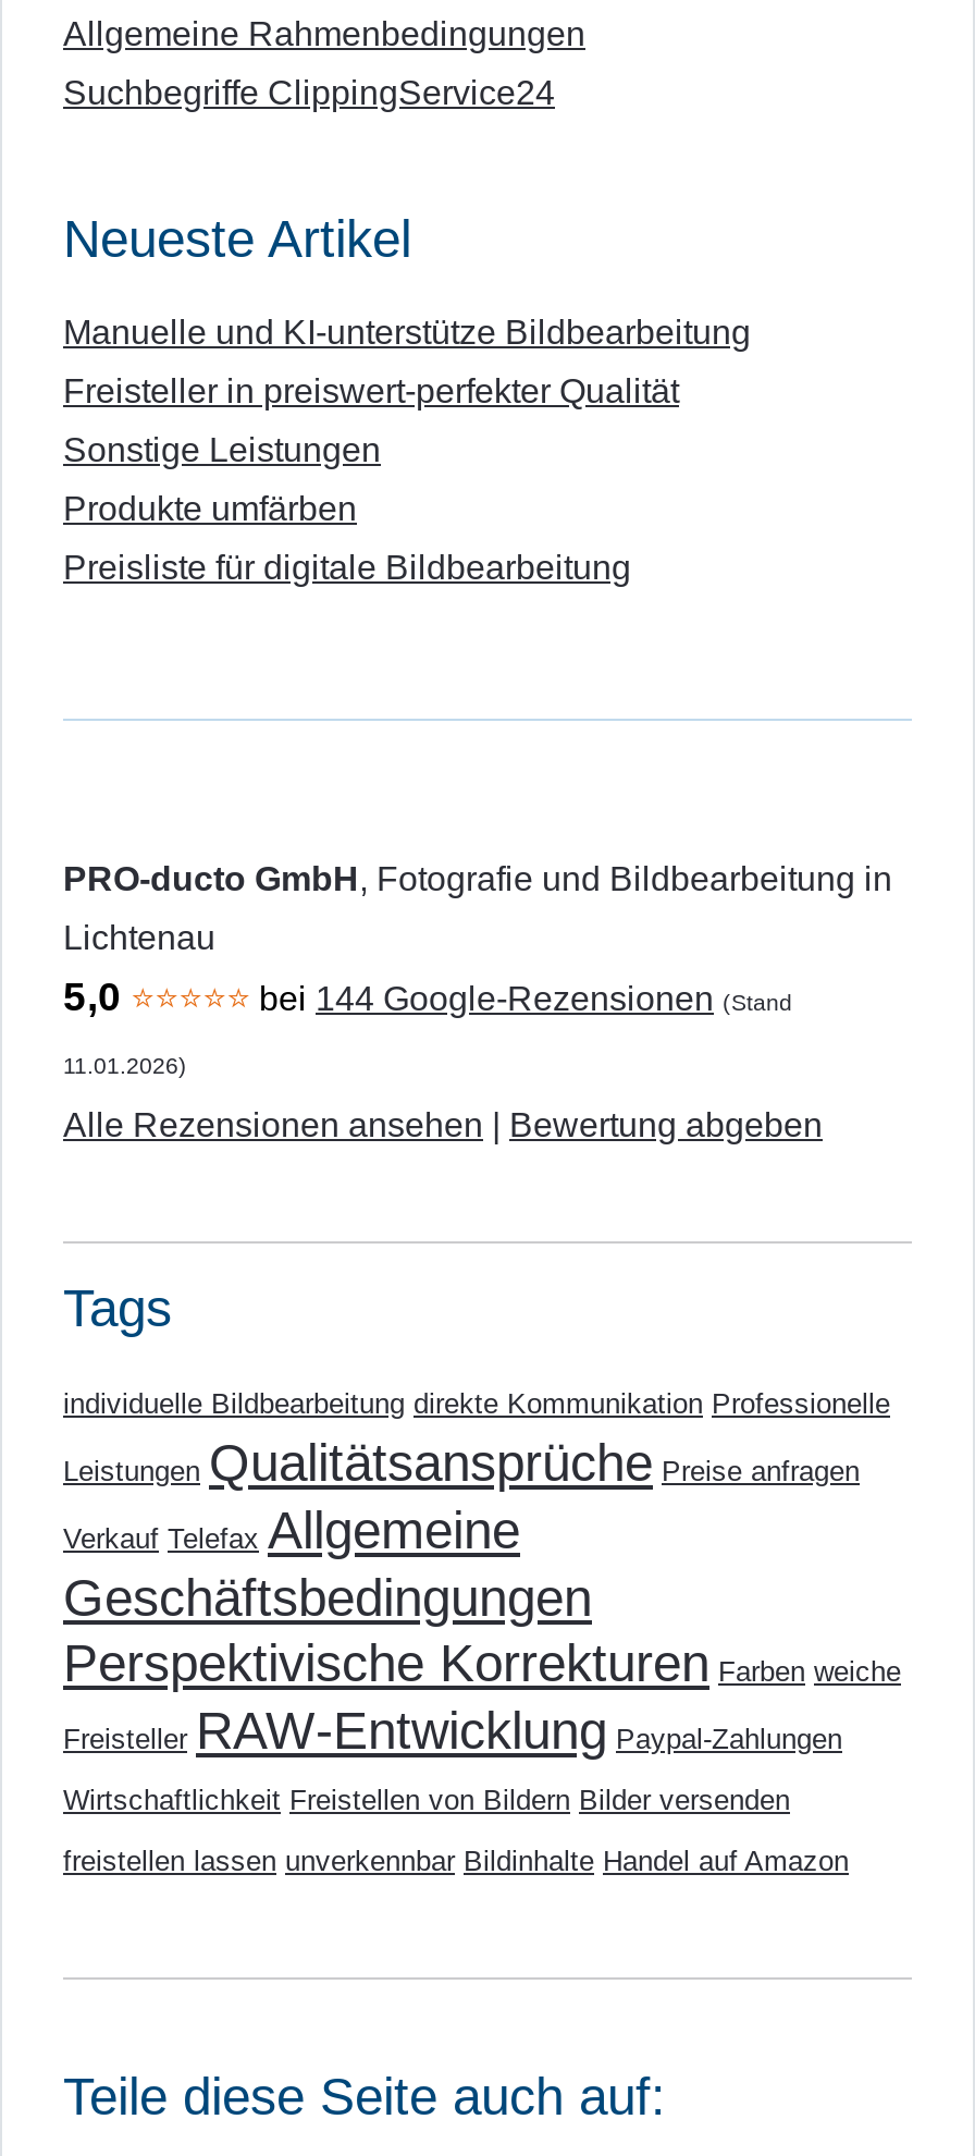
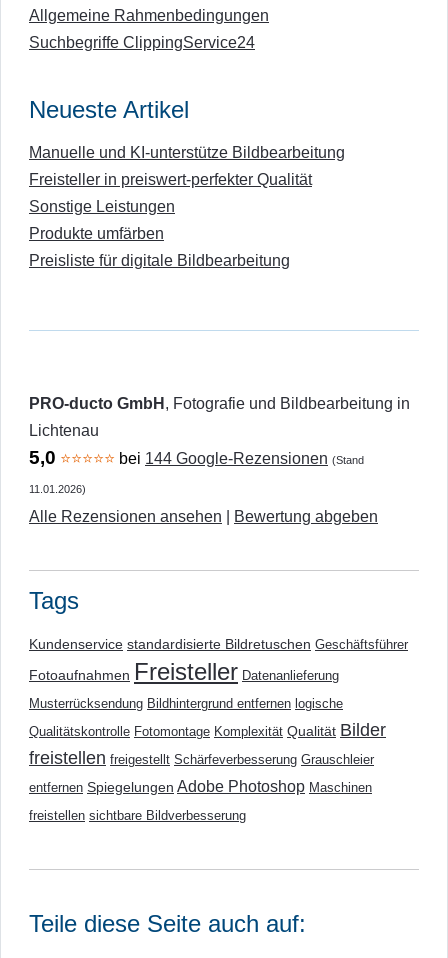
[63,1387,901,1877] individuelle Bildbearbeitung direkte Kommunikation Professionelle | Leistungen Qualitätsansprüche Preise anfragen | Verkauf Telefax Allgemeine | Geschäftsbedingungen | Perspektivische Korrekturen Farben weiche | Freisteller RAW-Entwicklung Paypal-Zahlungen | Wirtschaftlichkeit Freistellen von Bildern Bilder versenden | freistellen lassen unverkennbar Bildinhalte Handel auf Amazon -> [29,636,408,823] Kundenservice standardisierte Bildretuschen Geschäftsführer | Fotoaufnahmen Freisteller Datenanlieferung | Musterrücksendung Bildhintergrund entfernen logische | Qualitätskontrolle Fotomontage Komplexität Qualität Bilder | freistellen freigestellt Schärfeverbesserung Grauschleier | entfernen Spiegelungen Adobe Photoshop Maschinen | freistellen sichtbare Bildverbesserung

